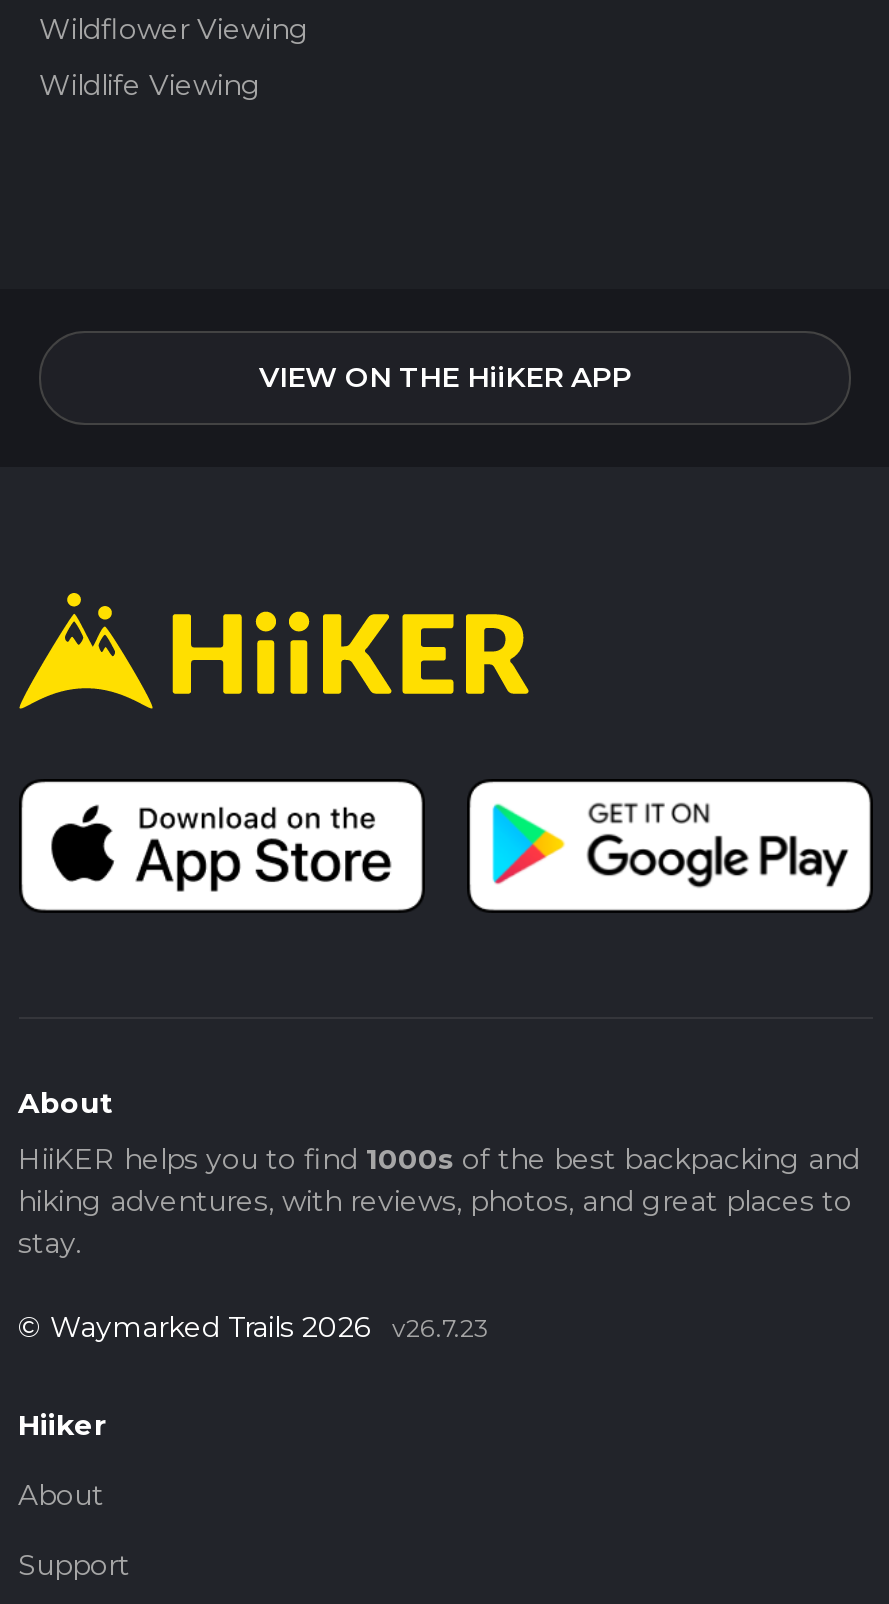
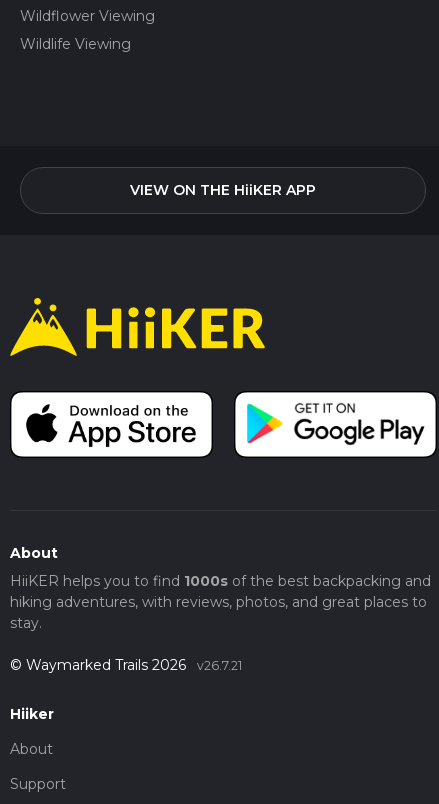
[18,1308,488,1344] © Waymarked Trails 2026 v26.7.23 -> [9,656,241,674] © Waymarked Trails 2026 v26.7.21

